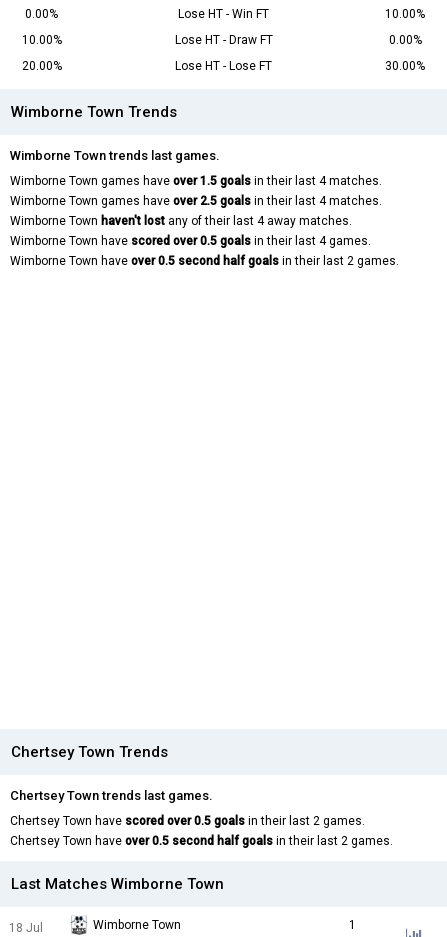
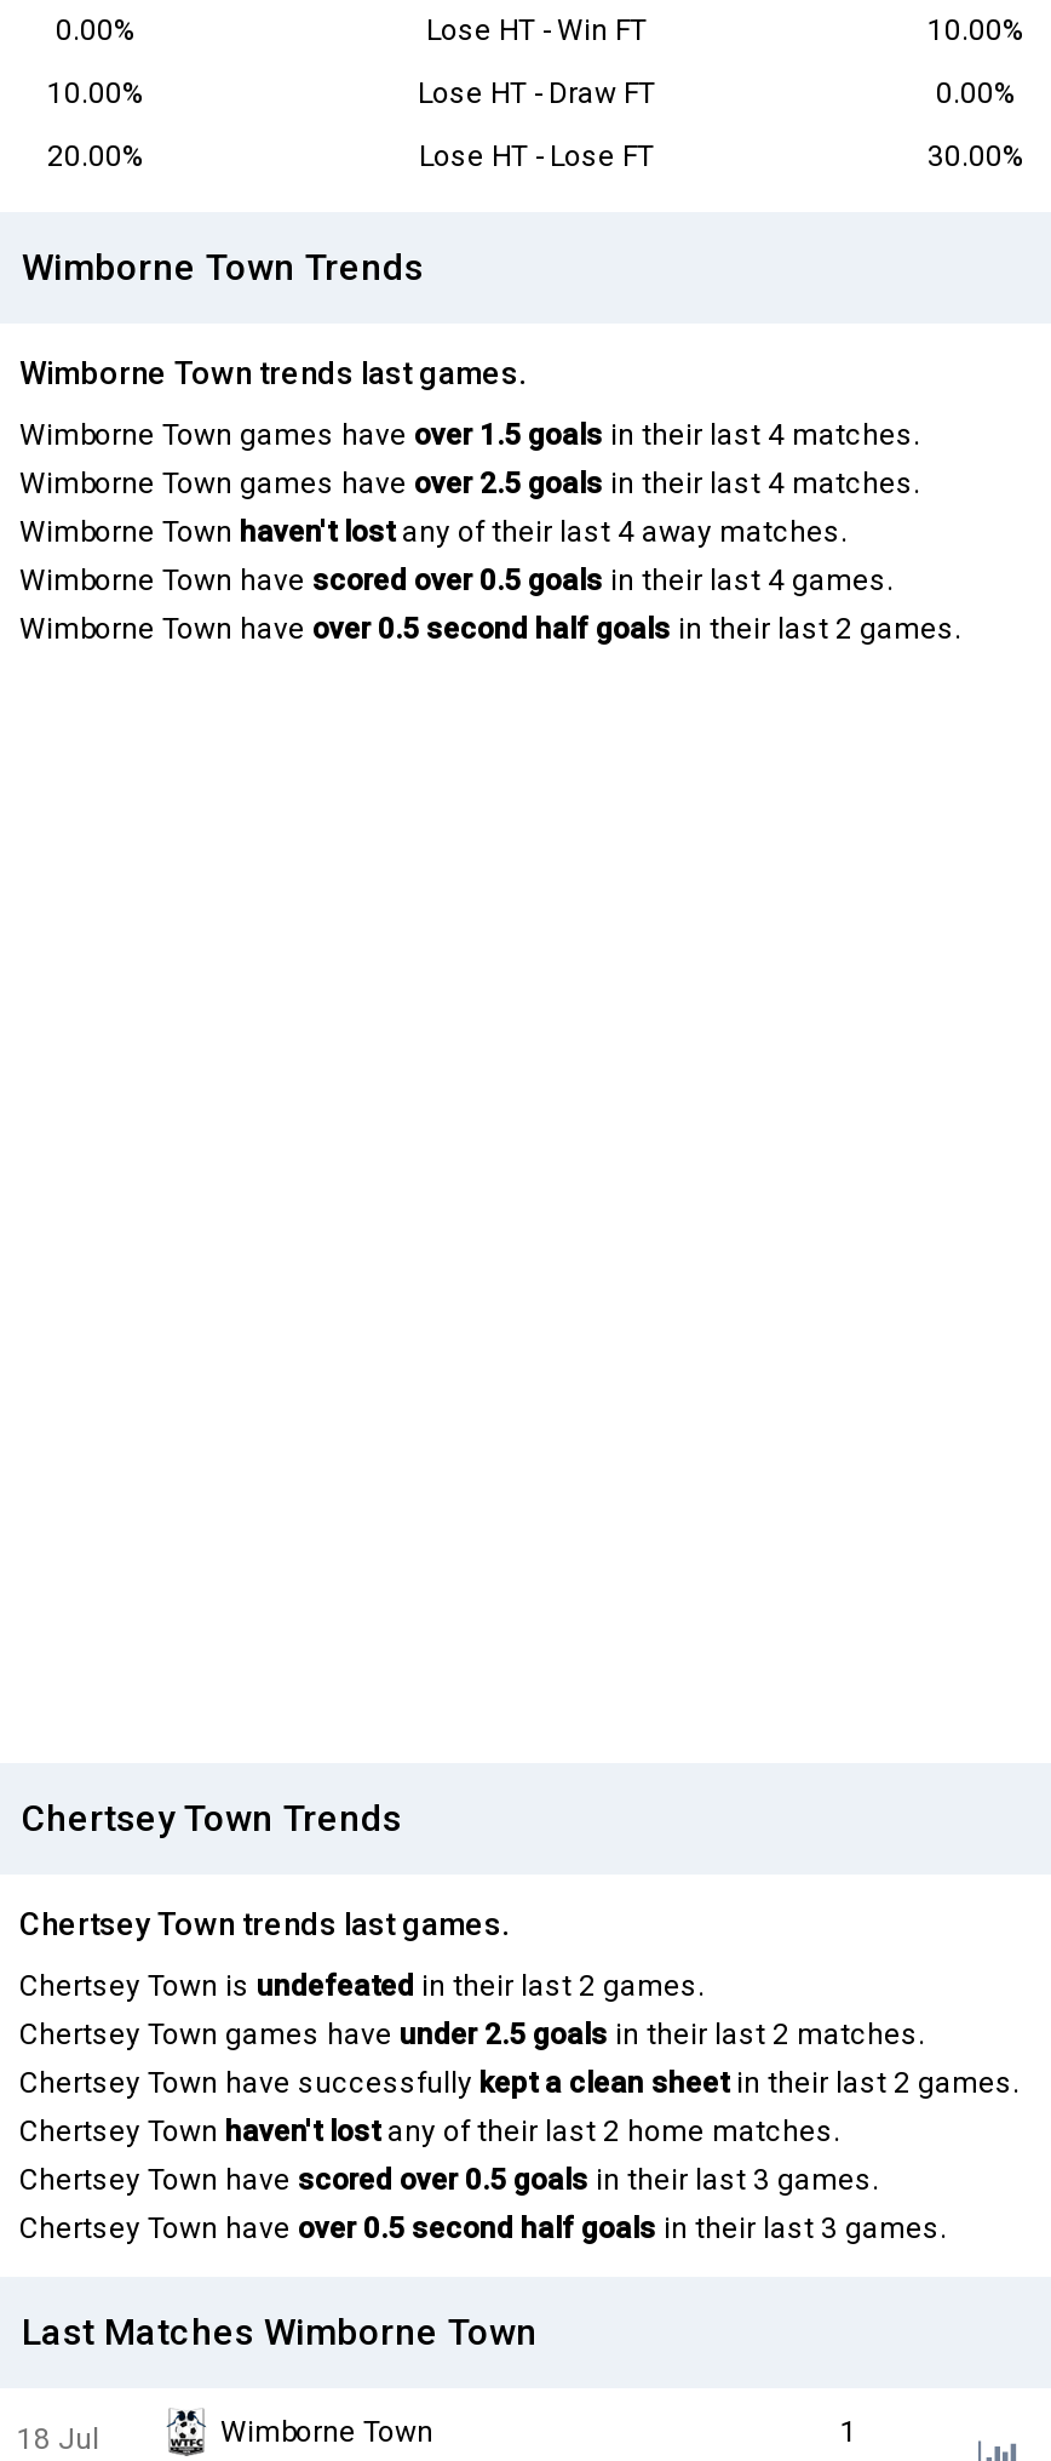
[10,814,393,848] Chertsey Town have scored over 0.5 goals in their last 2 games. | Chertsey Town have over 0.5 second half goals in their last 2 games. -> [19,1970,1020,2246] Chertsey Town is undefeated in their last 2 games. | Chertsey Town games have under 2.5 goals in their last 2 matches. | Chertsey Town have successfully kept a clean sheet in their last 2 games. | Chertsey Town haven't lost any of their last 2 home matches. | Chertsey Town have scored over 0.5 goals in their last 3 games. | Chertsey Town have over 0.5 second half goals in their last 3 games.

